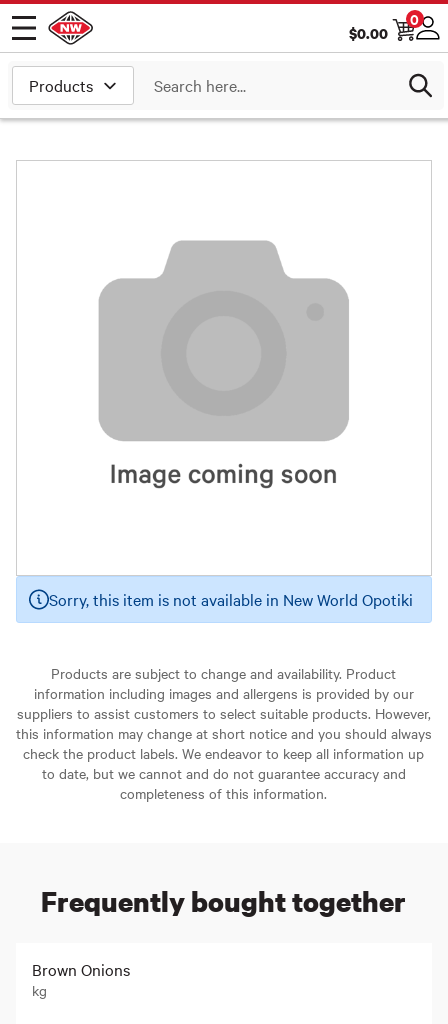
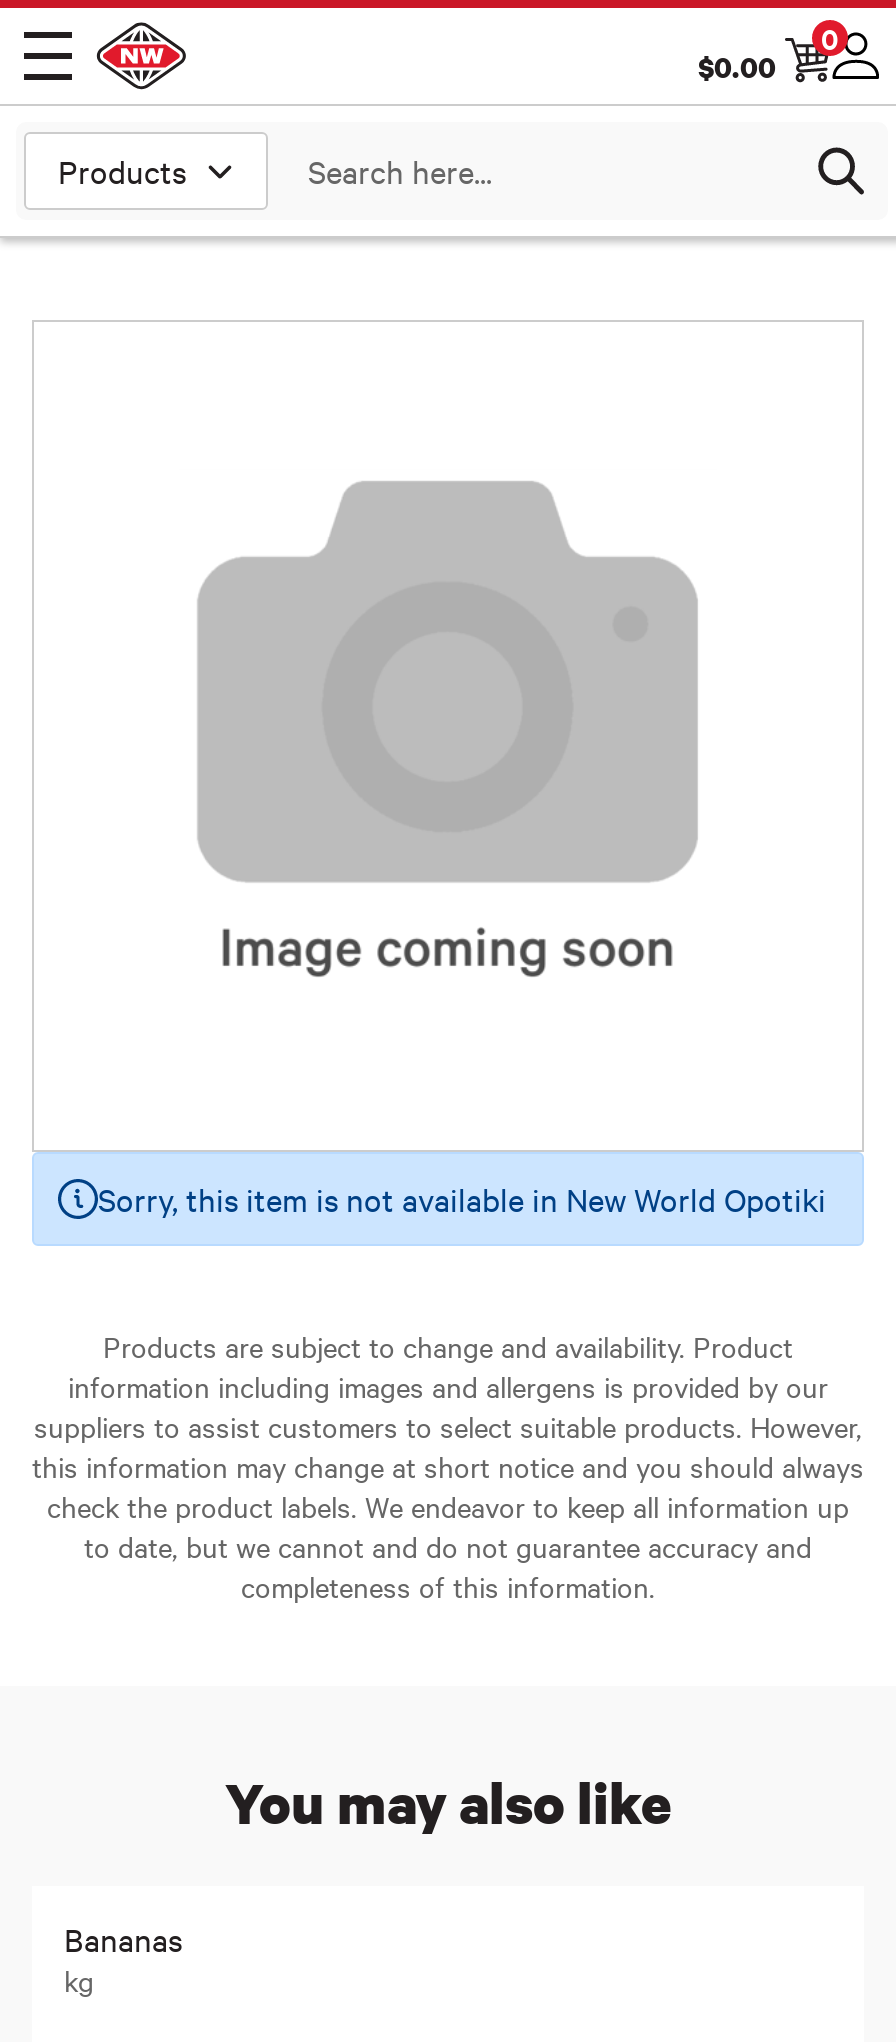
[41,882,406,920] Frequently bought together -> [225,1764,671,1840] You may also like
[32,958,130,980] Brown Onions -> [64,1916,182,1960] Bananas

